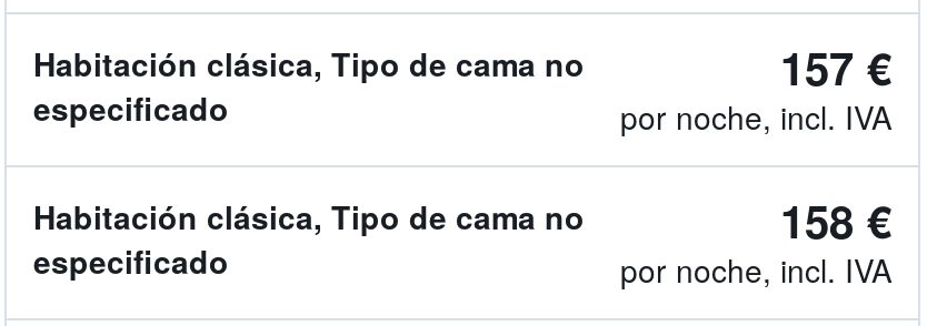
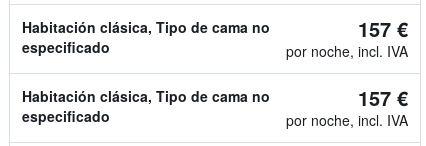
[780,187,891,252] 158 € -> [358,83,408,112] 157 €

